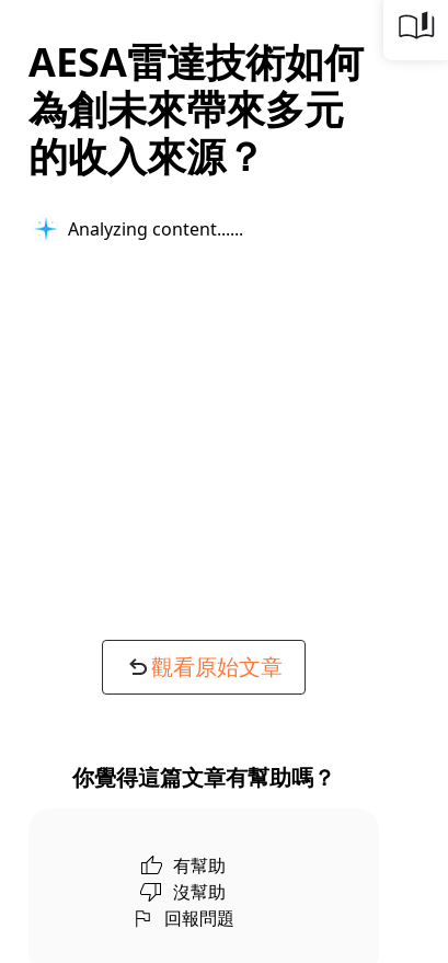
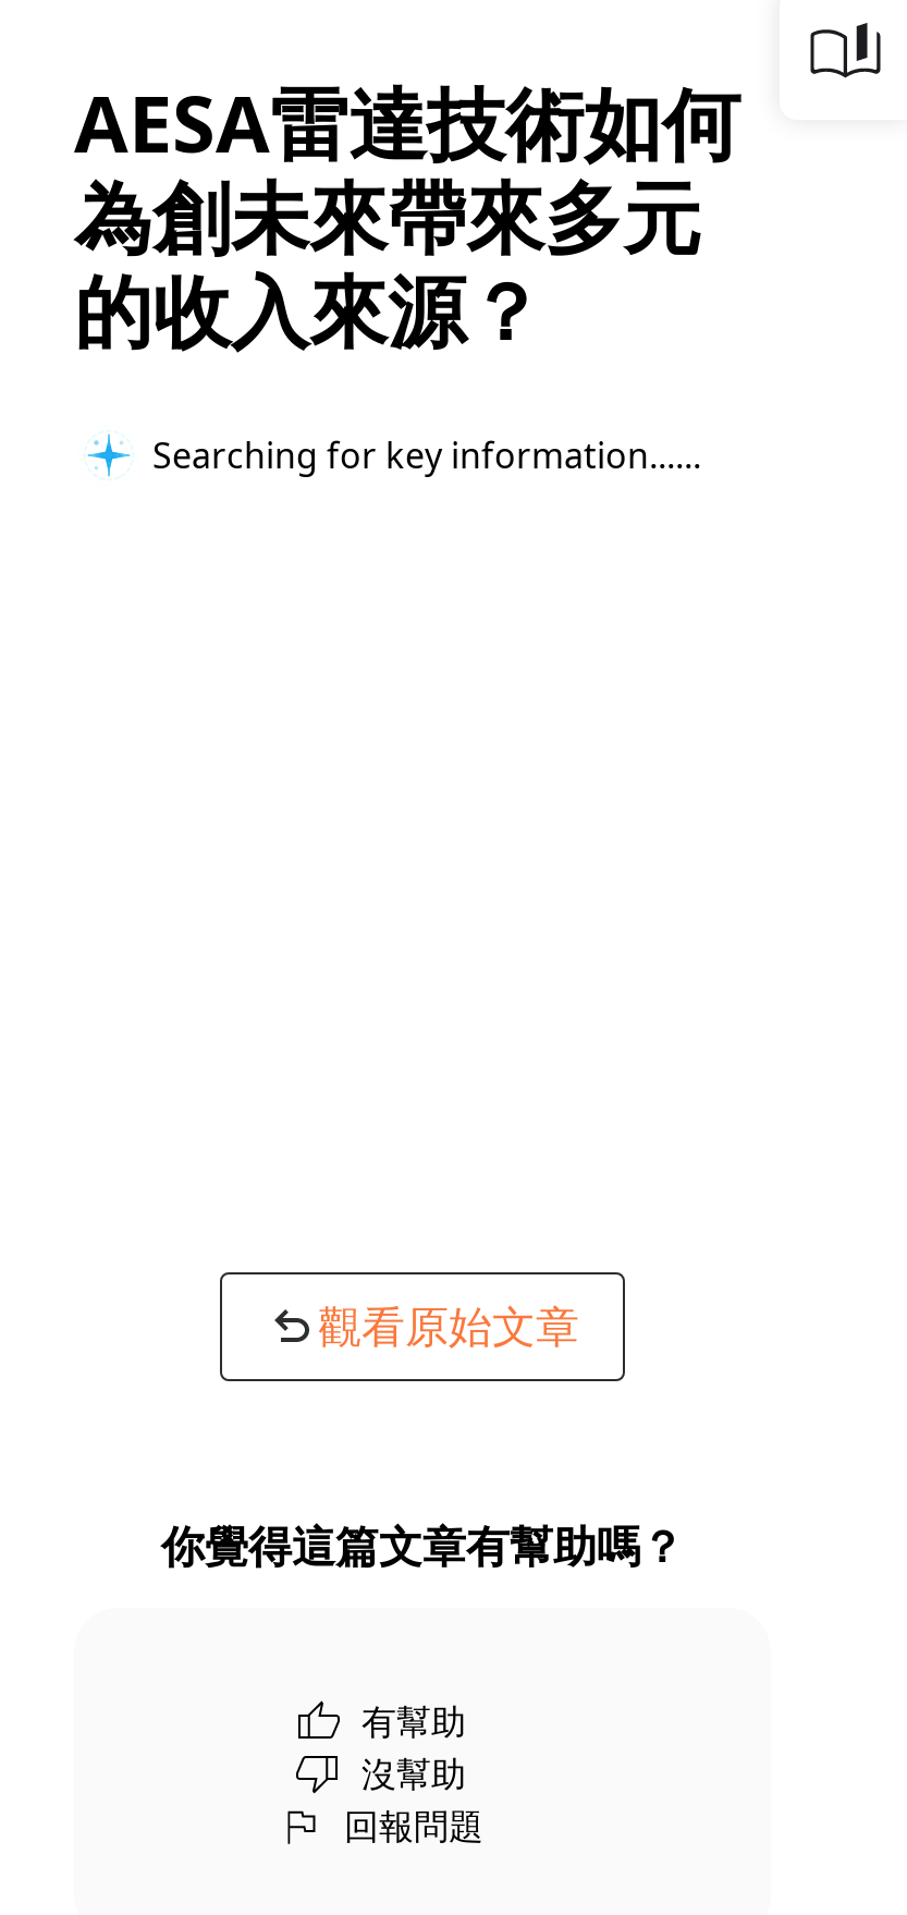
[68,216,230,240] Analyzing content... -> [152,430,675,478] Searching for key information...

